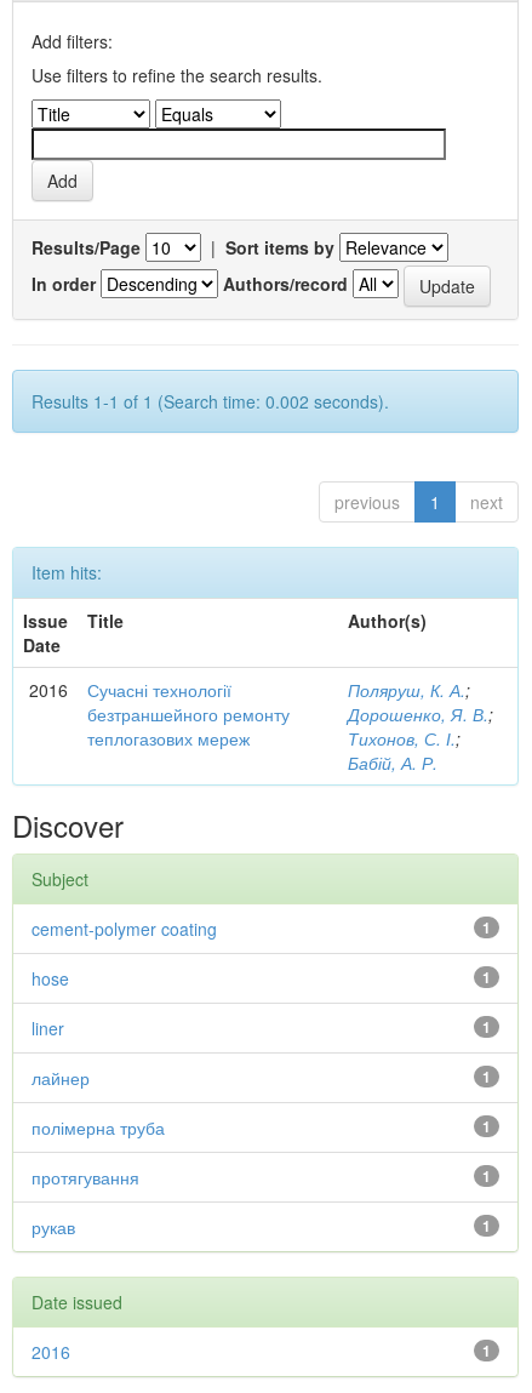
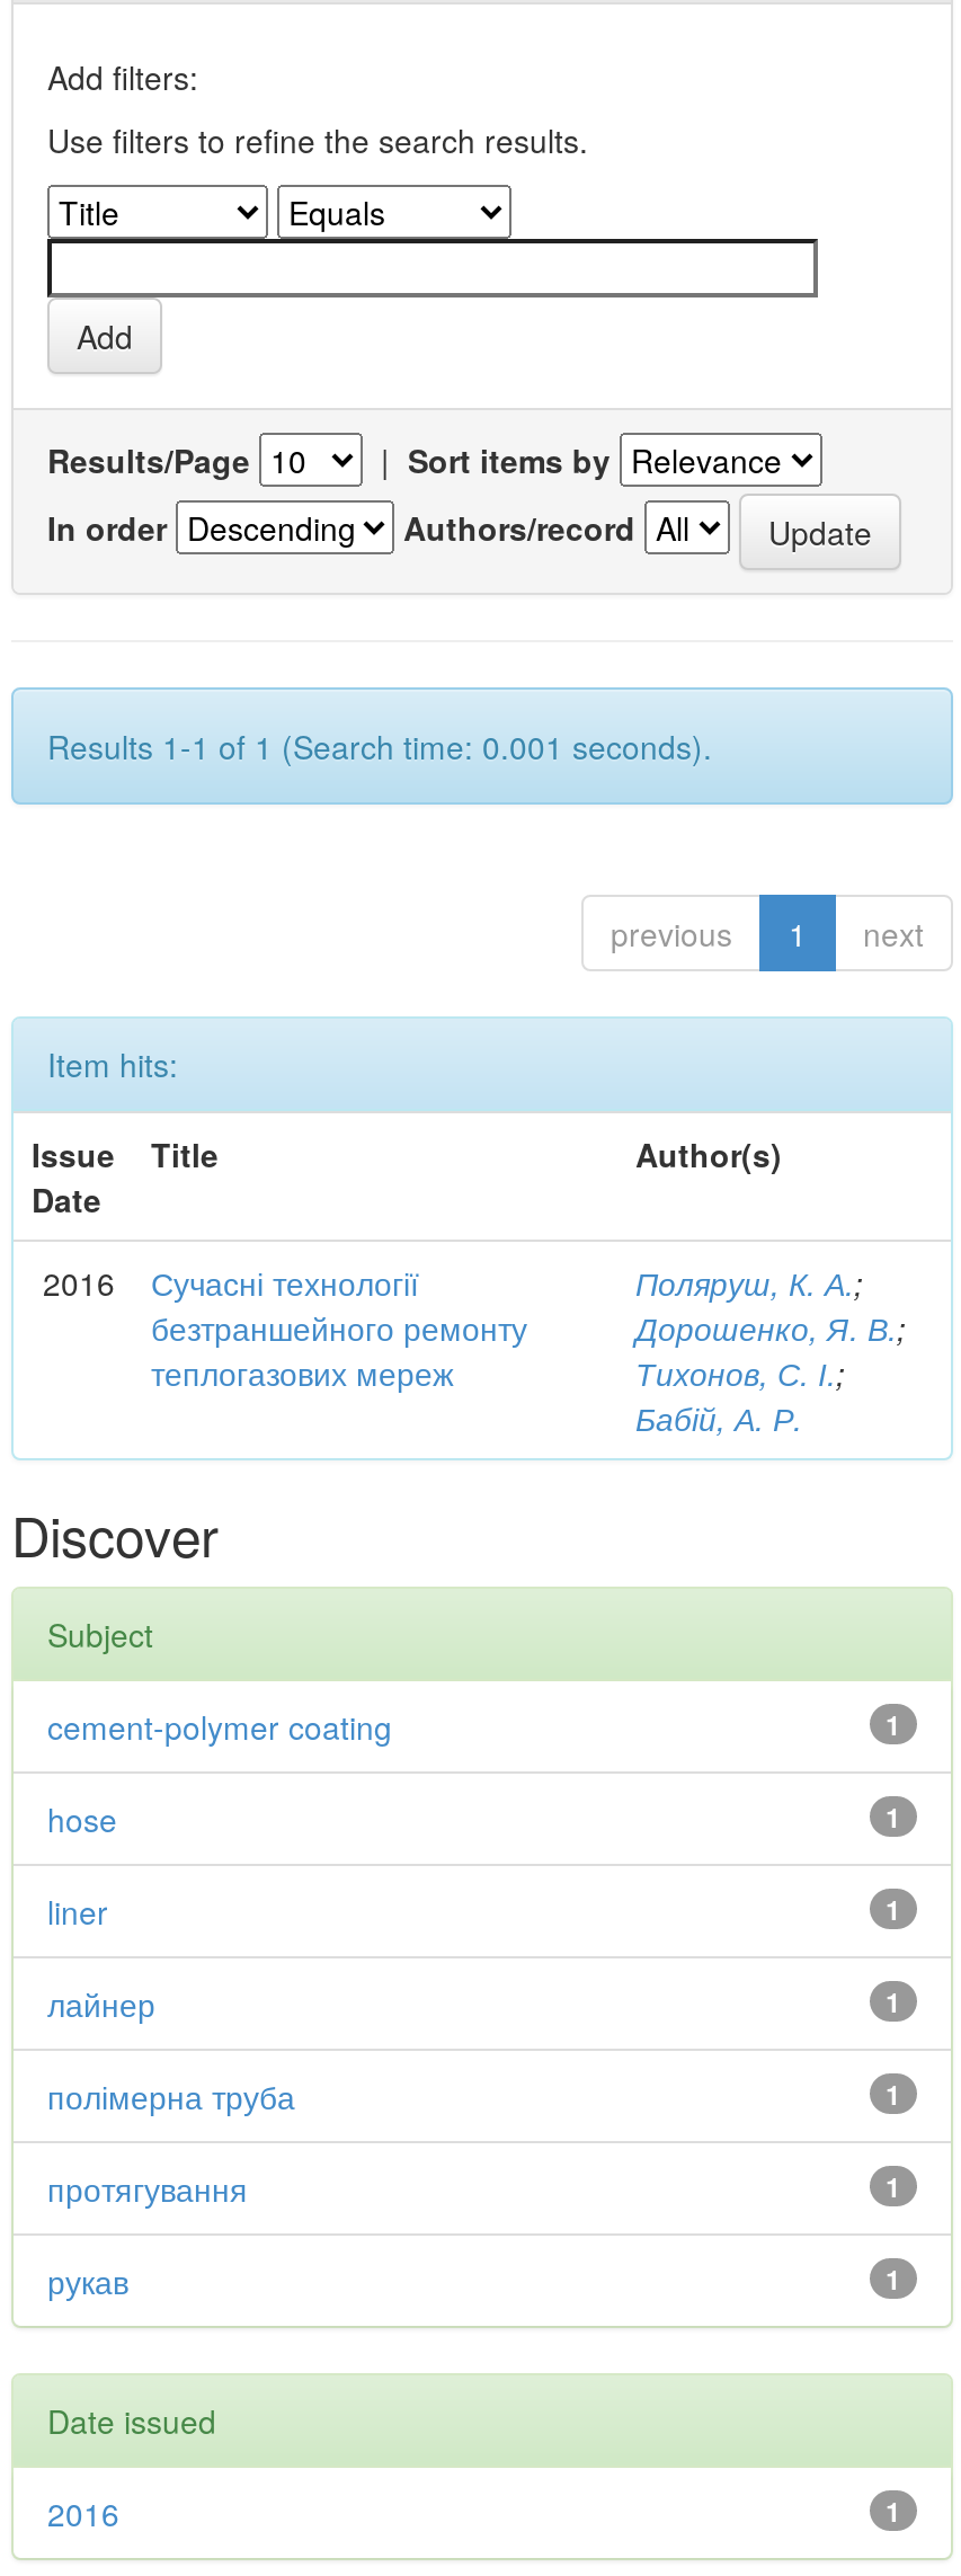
[32,389,389,413] Results 1-1 of 1 (Search time: 0.002 seconds). -> [47,723,712,769] Results 1-1 of 1 (Search time: 0.001 seconds).

